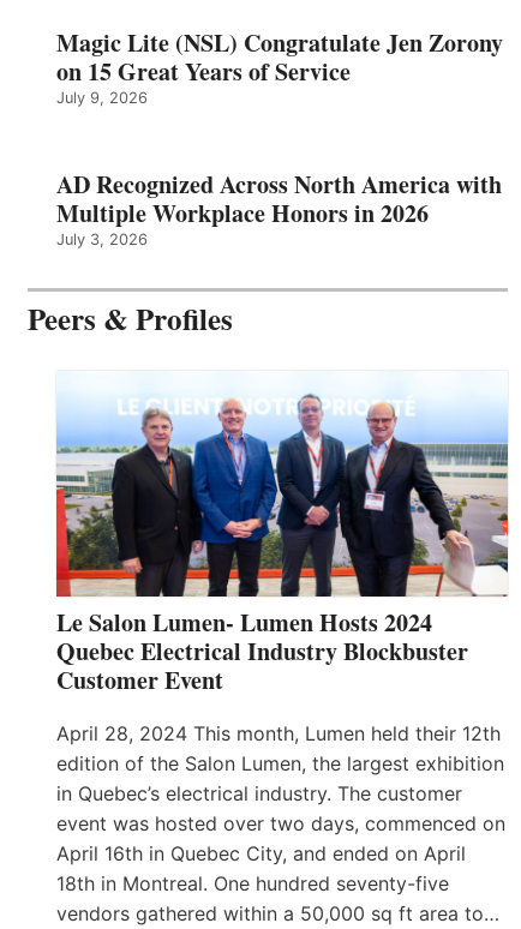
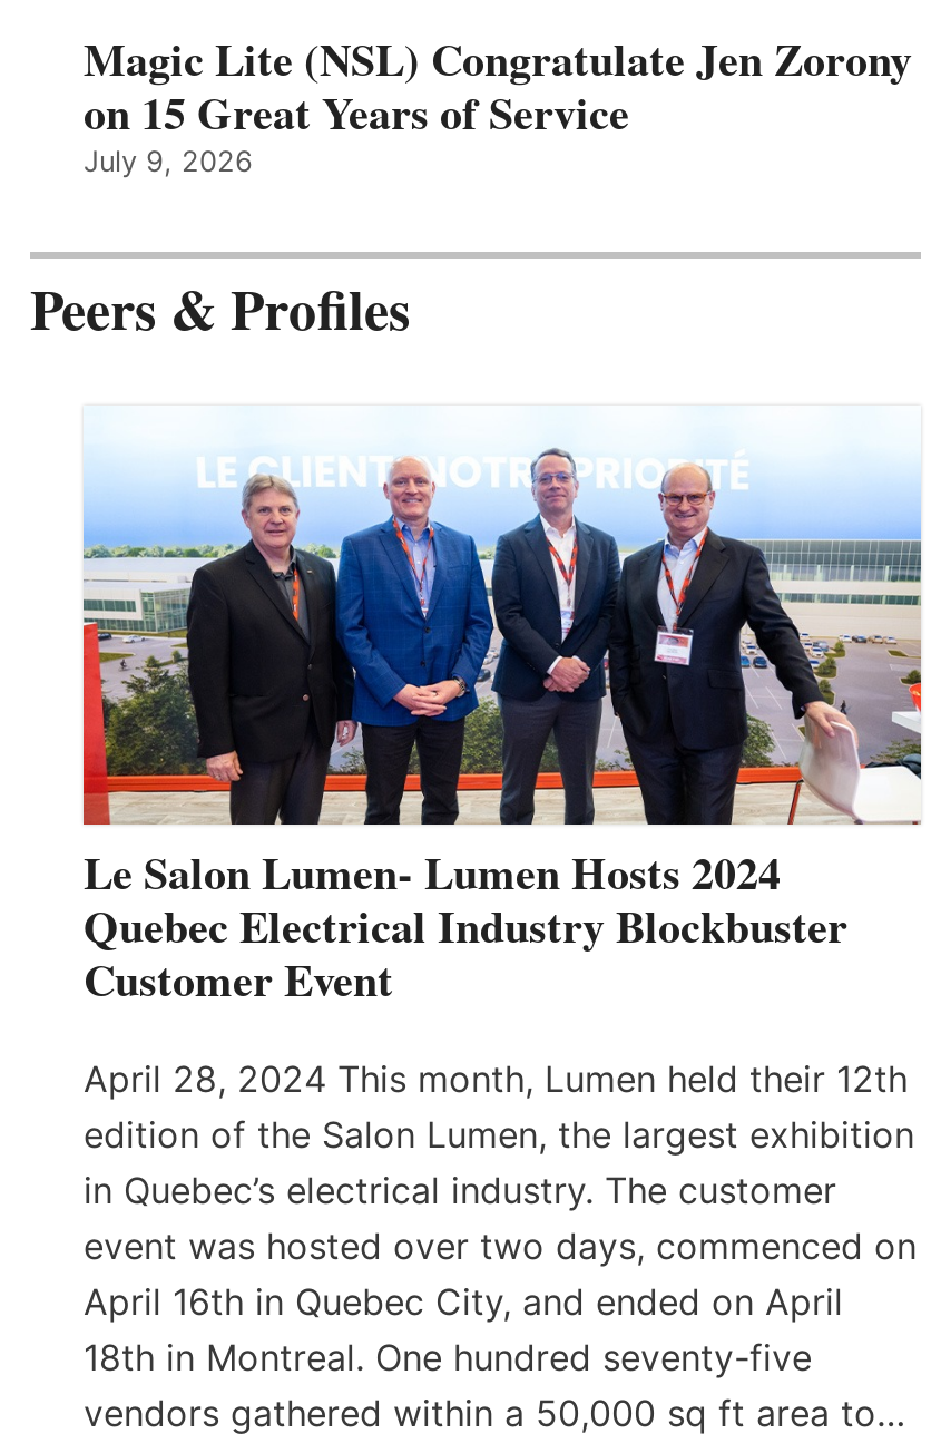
[56,167,502,248] AD Recognized Across North America with | Multiple Workplace Honors in 2026 | July 3, 2026 -> none

